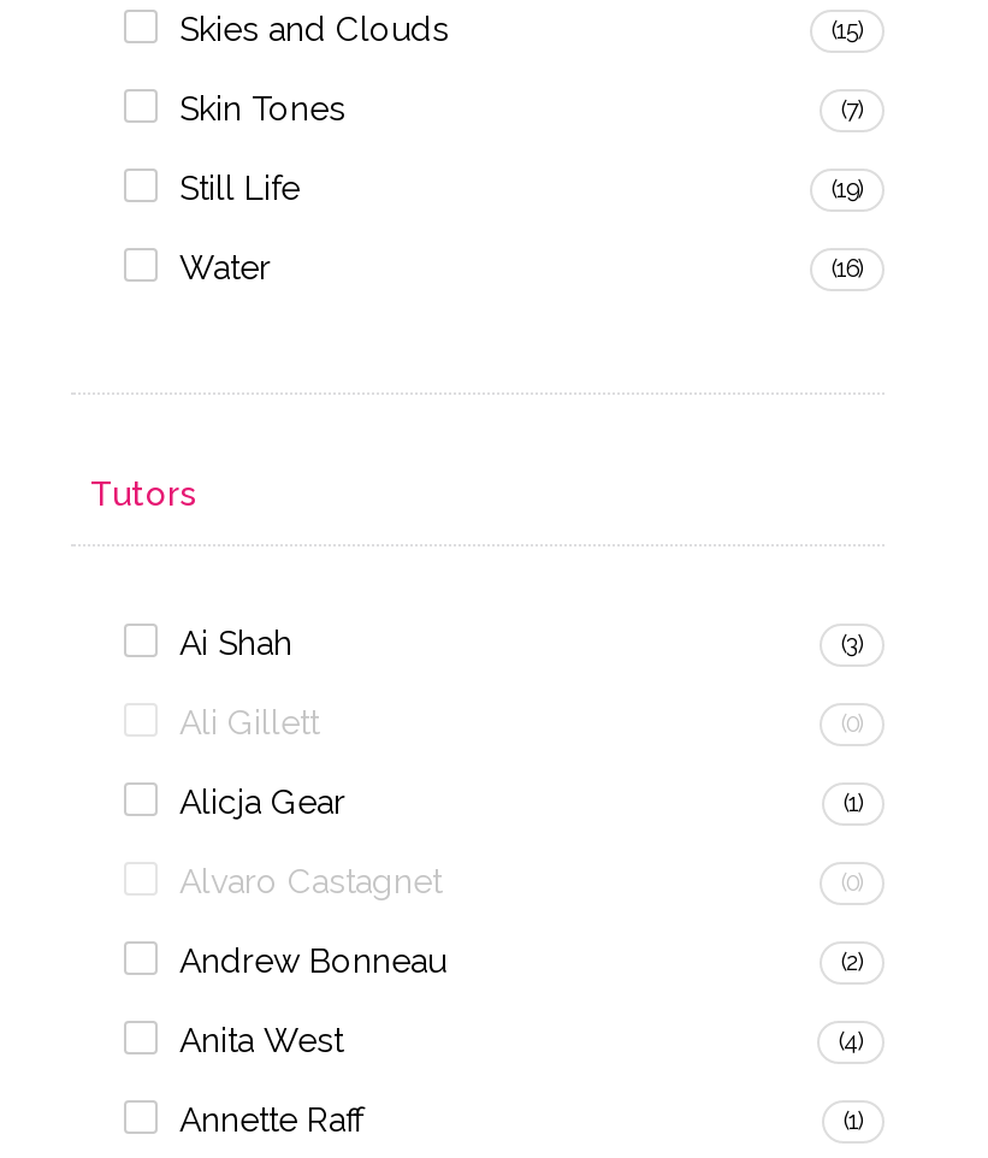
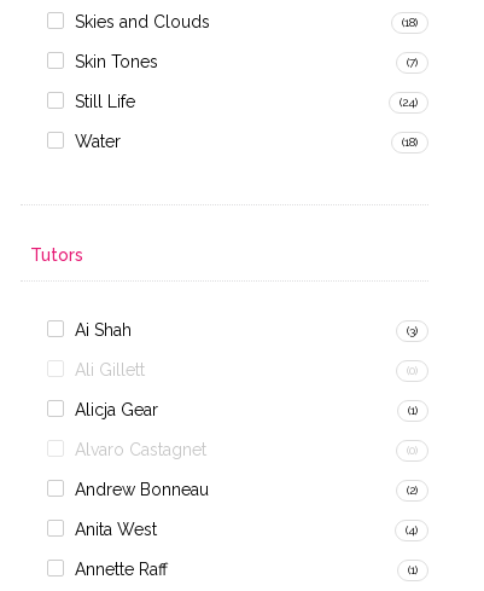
[832,17,863,44] (15) -> [402,16,418,29] (18)
[832,176,863,203] (19) -> [400,96,418,109] (24)
[832,256,863,282] (16) -> [402,136,418,149] (18)

